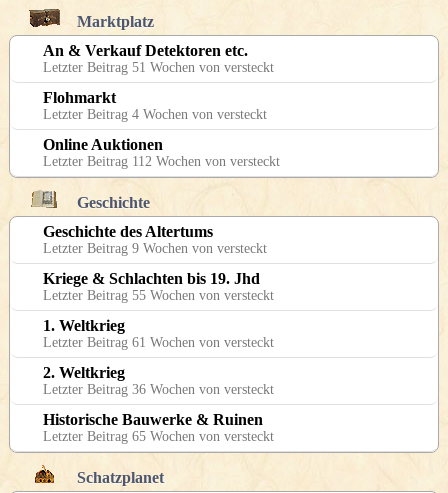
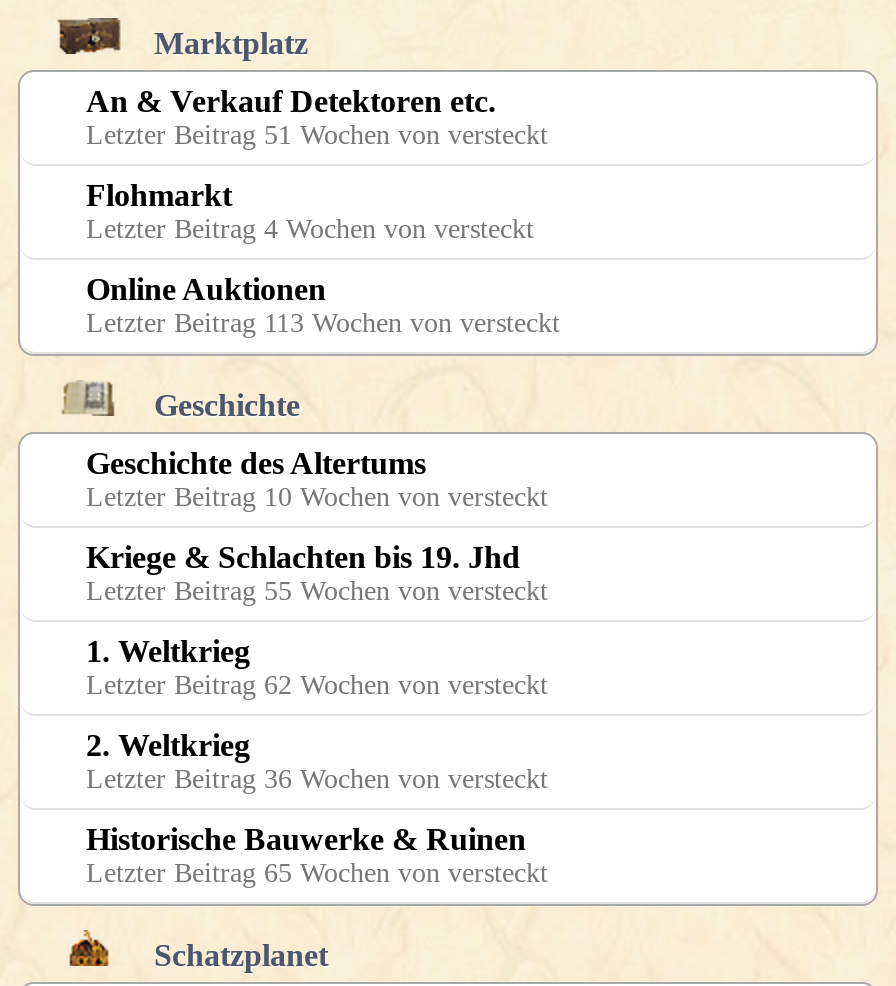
[43,154,280,169] Letzter Beitrag 112 Wochen von versteckt -> [86,308,560,338] Letzter Beitrag 113 Wochen von versteckt
[43,241,267,256] Letzter Beitrag 9 Wochen von versteckt -> [86,482,548,512] Letzter Beitrag 10 Wochen von versteckt
[43,335,274,350] Letzter Beitrag 61 Wochen von versteckt -> [86,670,548,700] Letzter Beitrag 62 Wochen von versteckt

